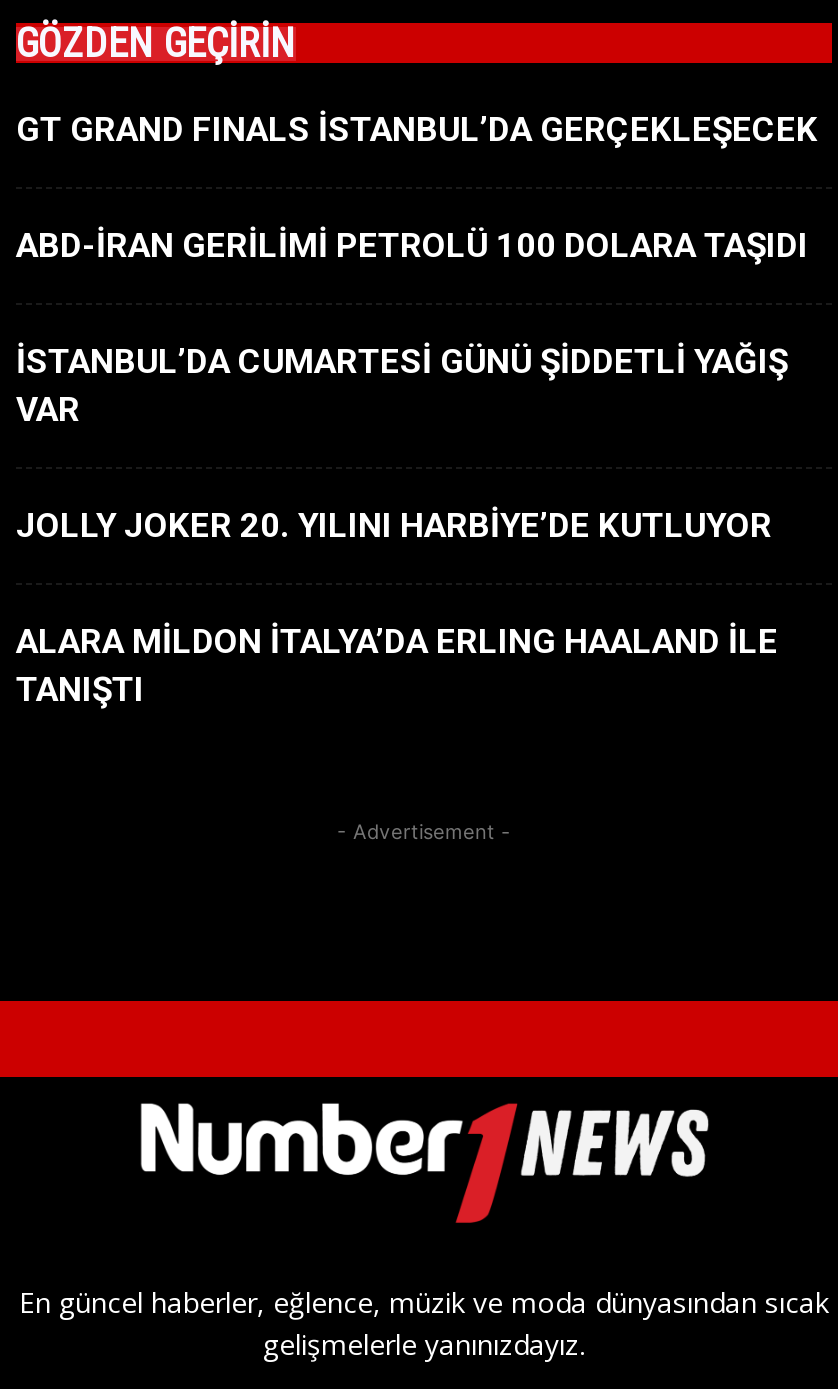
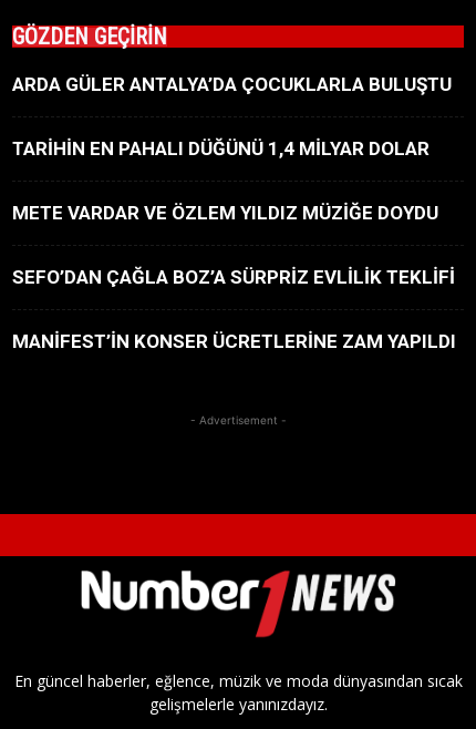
[16,109,818,149] GT GRAND FINALS İSTANBUL’DA GERÇEKLEŞECEK -> [12,73,452,96] ARDA GÜLER ANTALYA’DA ÇOCUKLARLA BULUŞTU
[16,225,808,265] ABD-İRAN GERİLİMİ PETROLÜ 100 DOLARA TAŞIDI -> [12,138,430,160] TARİHİN EN PAHALI DÜĞÜNÜ 1,4 MİLYAR DOLAR
[16,341,788,429] İSTANBUL’DA CUMARTESİ GÜNÜ ŞİDDETLİ YAĞIŞ | VAR -> [12,202,438,224] METE VARDAR VE ÖZLEM YILDIZ MÜZİĞE DOYDU
[16,505,772,545] JOLLY JOKER 20. YILINI HARBİYE’DE KUTLUYOR -> [12,266,455,288] SEFO’DAN ÇAĞLA BOZ’A SÜRPRİZ EVLİLİK TEKLİFİ
[16,621,778,709] ALARA MİLDON İTALYA’DA ERLING HAALAND İLE | TANIŞTI -> [12,330,456,353] MANİFEST’İN KONSER ÜCRETLERİNE ZAM YAPILDI

